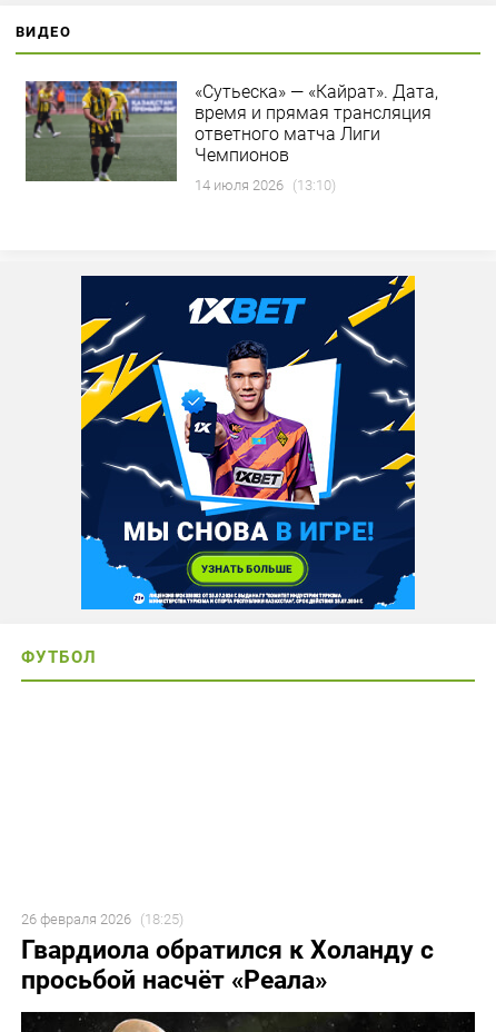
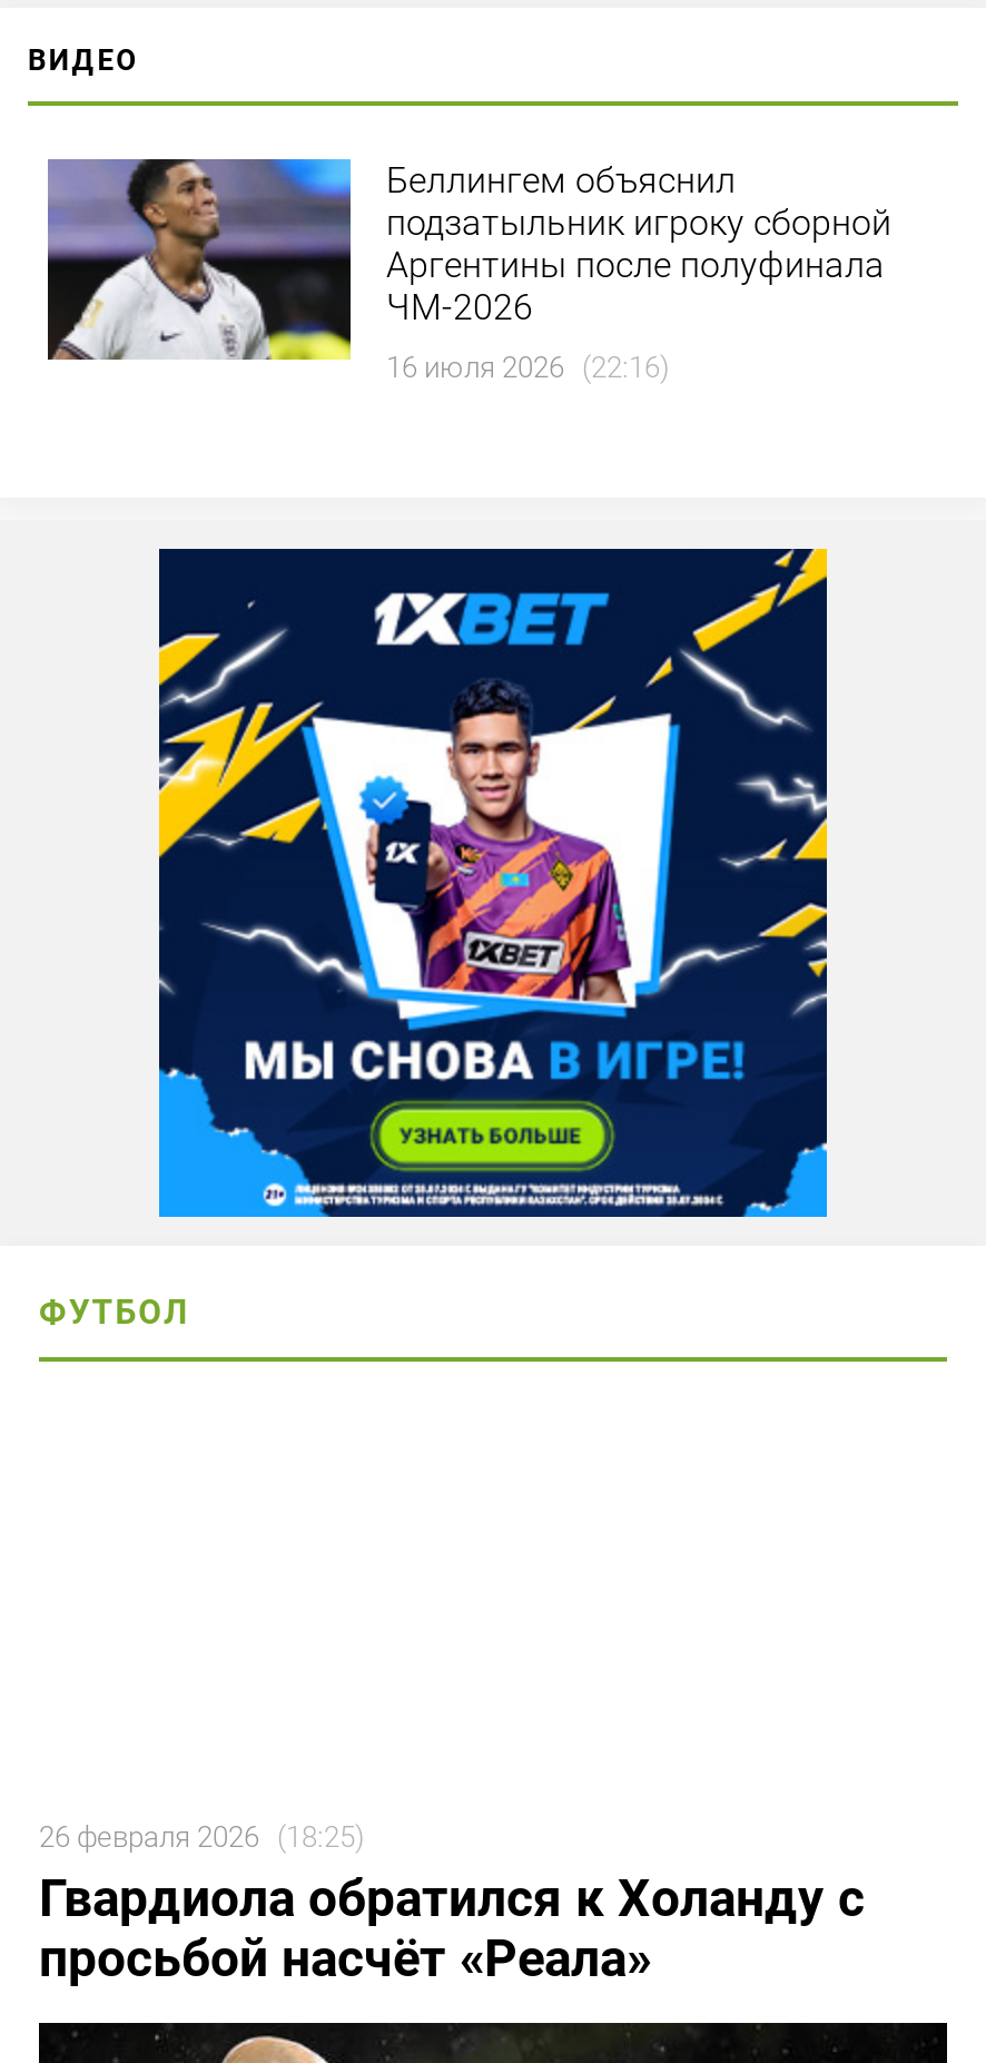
[24,80,438,182] [image] | «Сутьеска» — «Кайрат». Дата, | время и прямая трансляция | ответного матча Лиги | Чемпионов -> [46,157,891,362] [image] | Беллингем объяснил | подзатыльник игроку сборной | Аргентины после полуфинала | ЧМ-2026
[195,177,336,194] 14 июля 2026 (13:10) -> [386,351,669,384] 16 июля 2026 (22:16)

